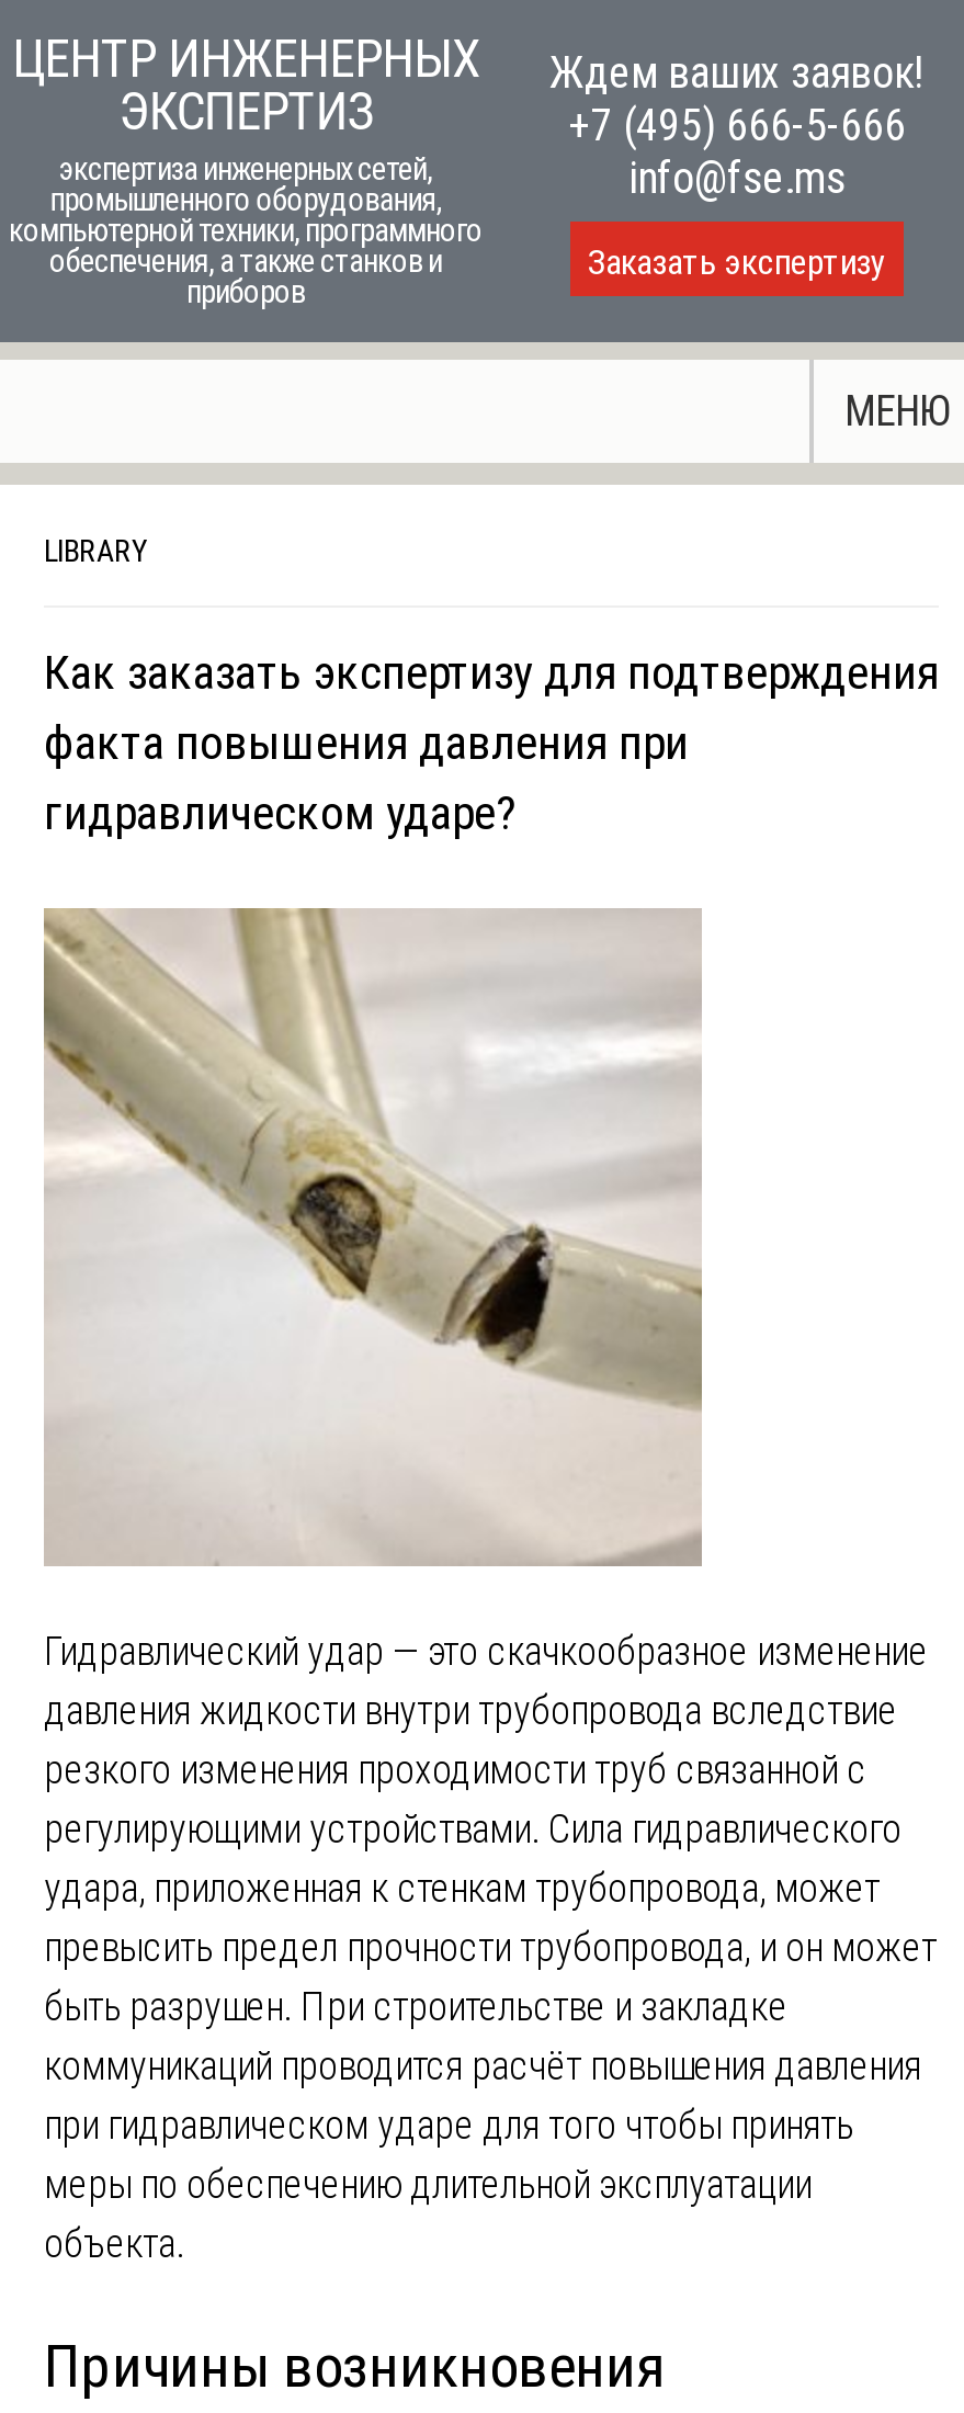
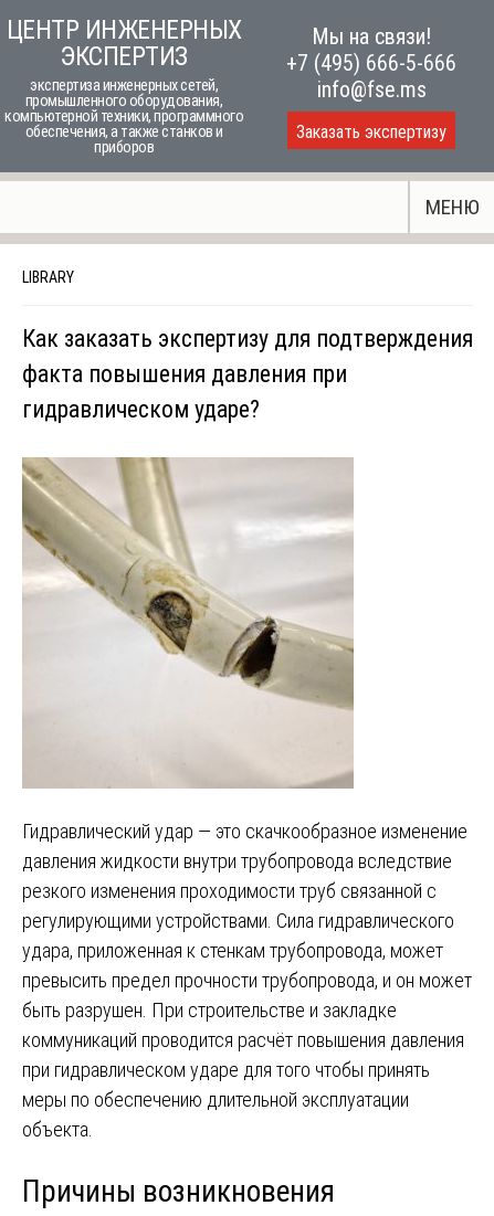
[549,47,925,99] Ждем ваших заявок! -> [312,24,431,50] Мы на связи!

